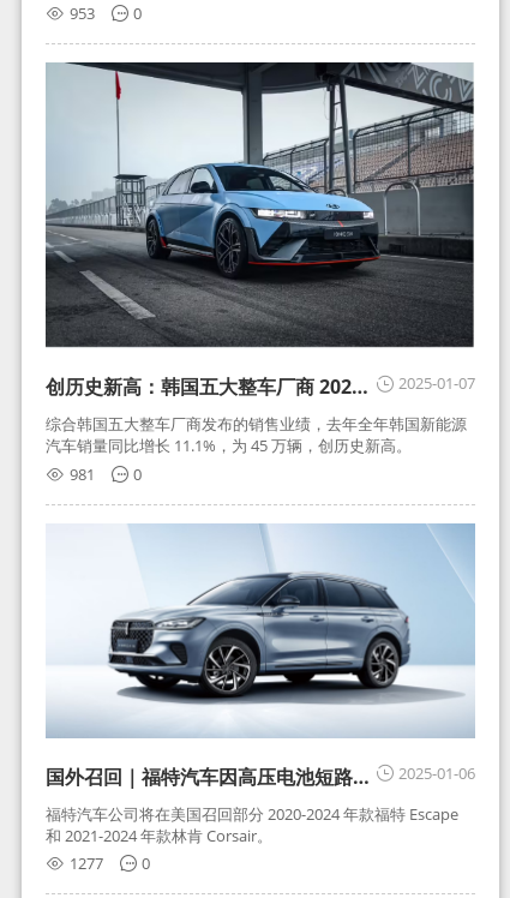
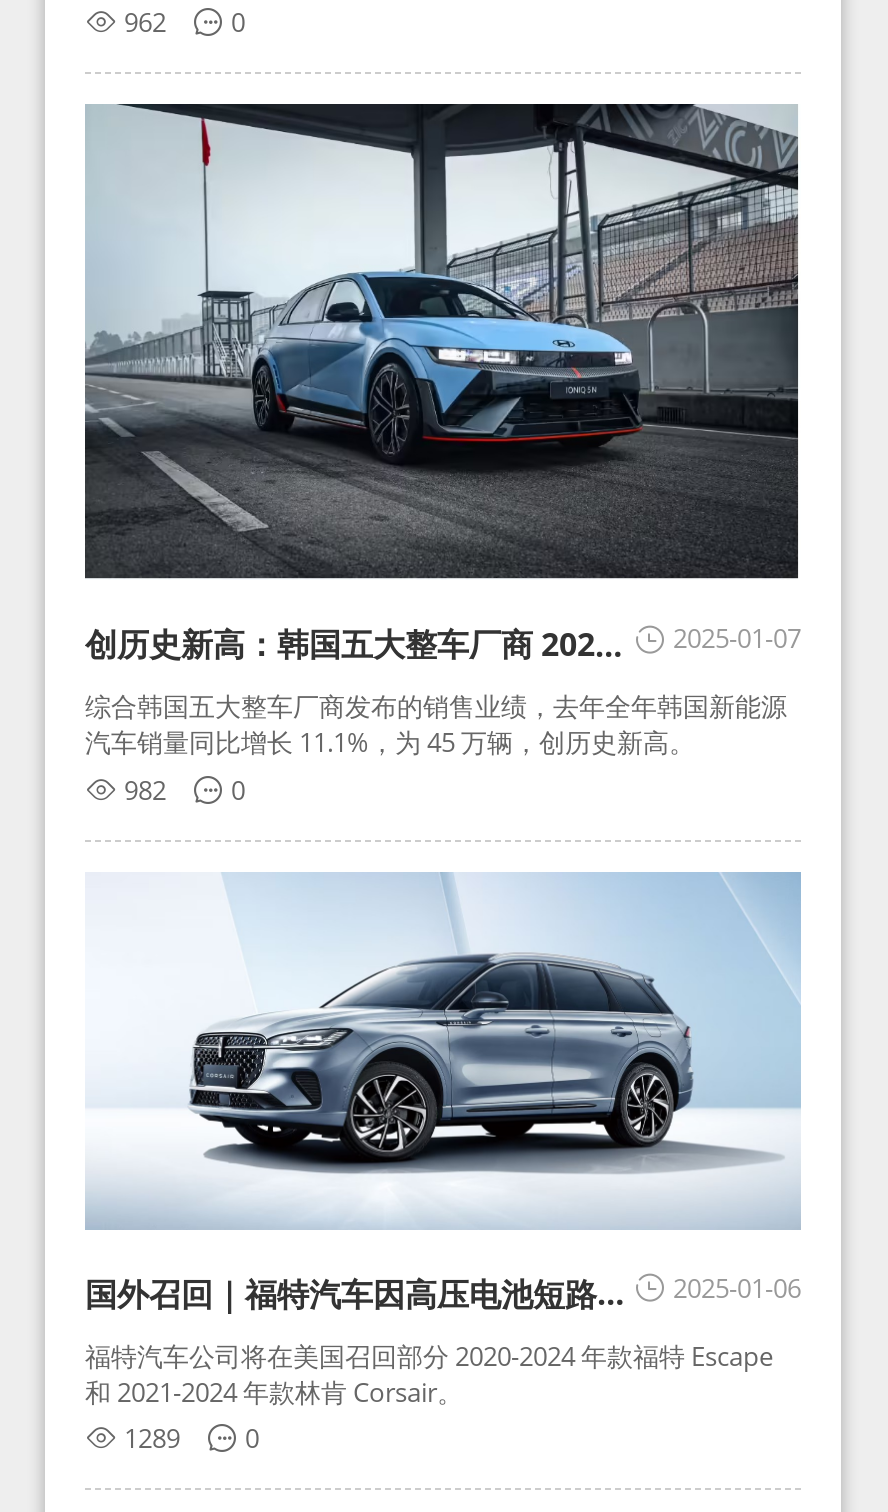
[69,3,142,25] 953 0 -> [124,5,245,41] 962 0
[69,463,142,485] 981 0 -> [124,771,245,807] 982 0
[69,852,150,874] 1277 0 -> [124,1420,259,1456] 1289 0

